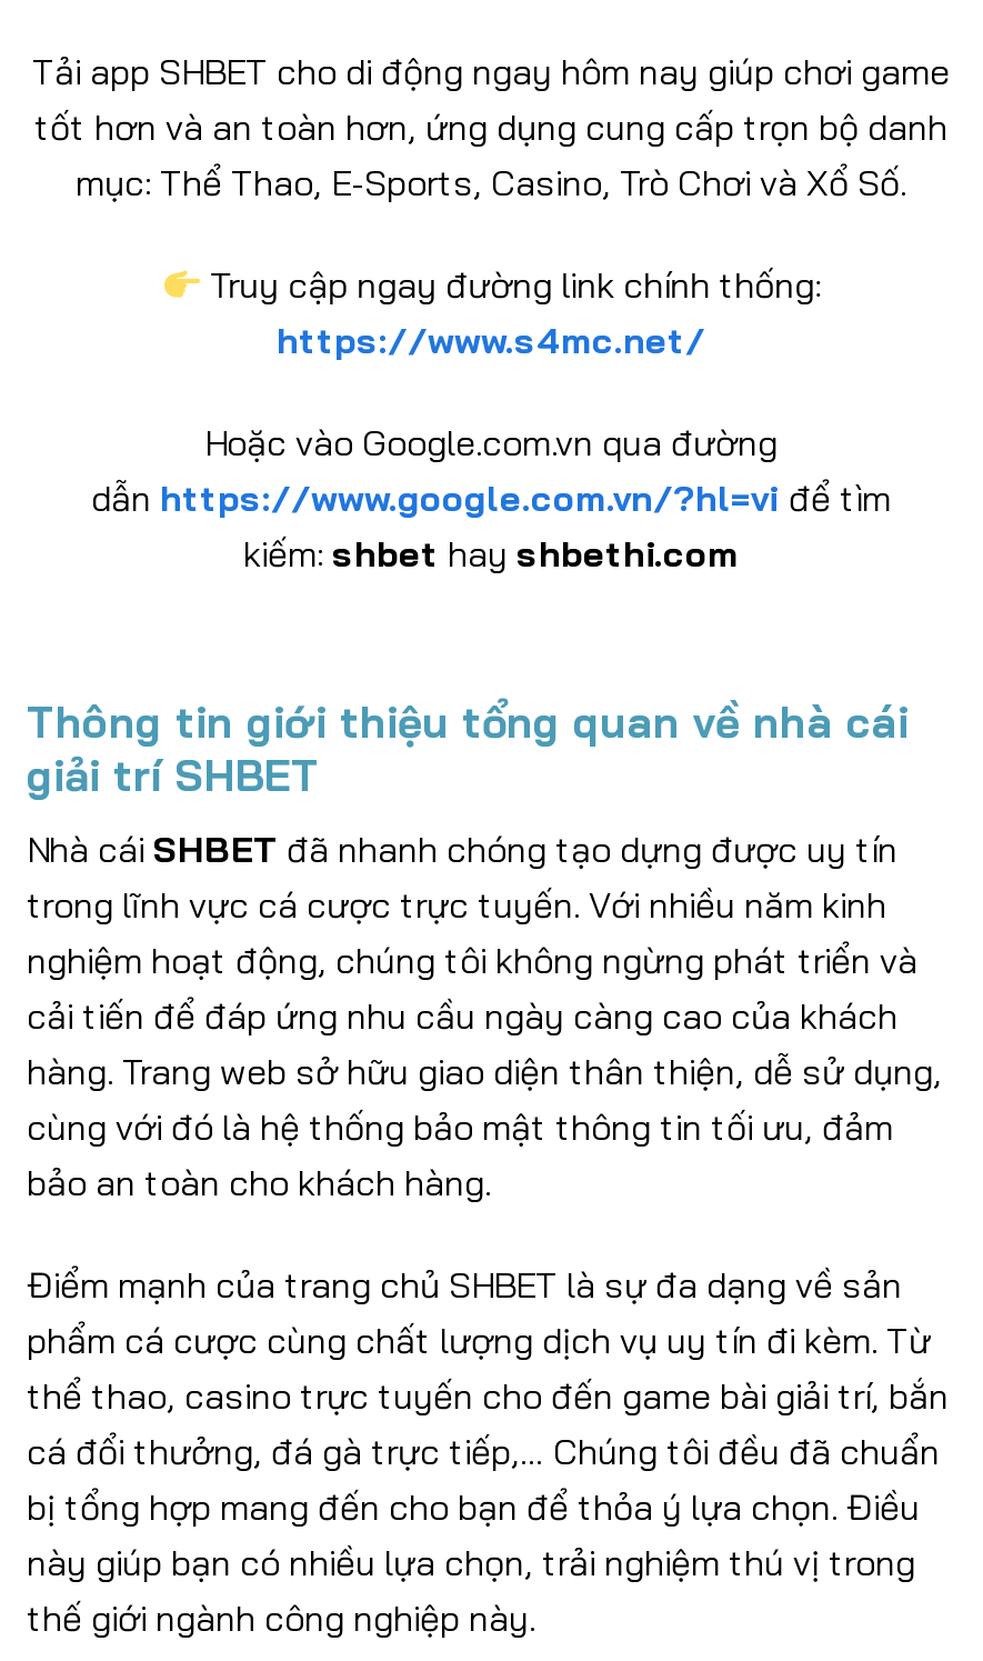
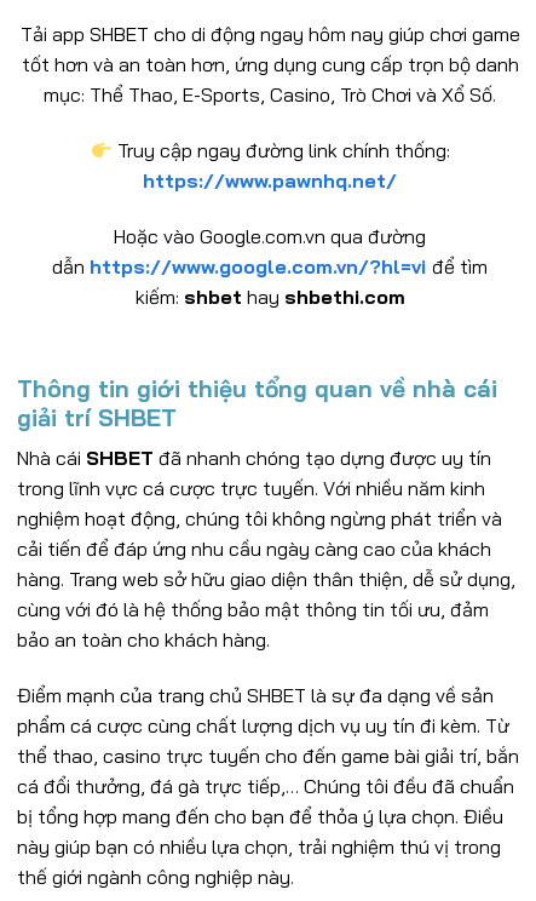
[277,318,705,363] https://www.s4mc.net/ -> [143,169,397,193] https://www.pawnhq.net/

